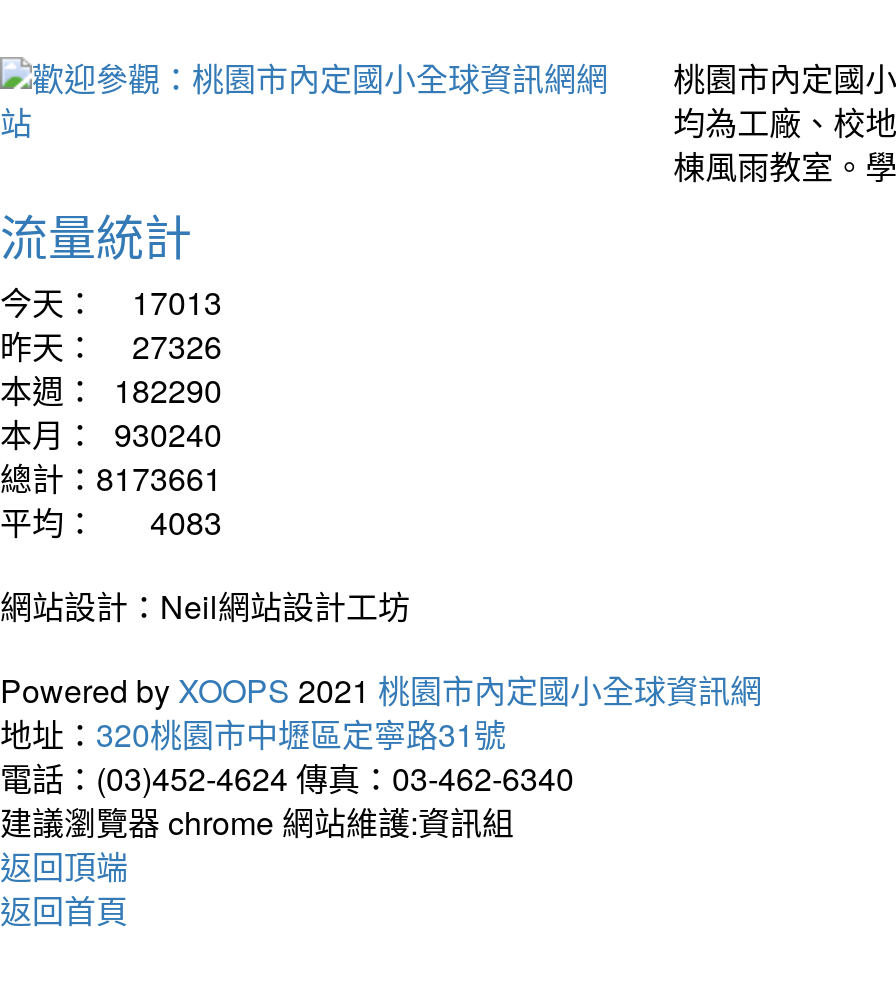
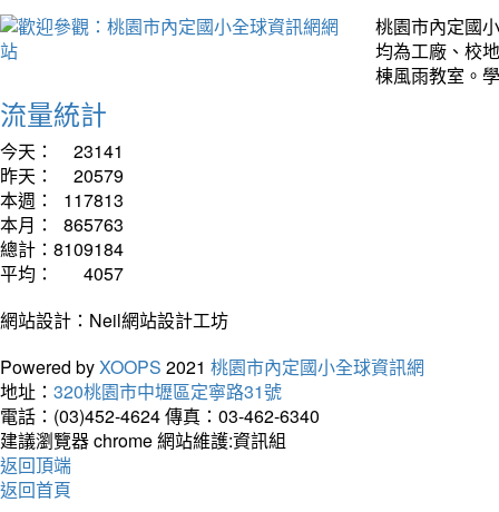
[0,279,222,325] 今天： 17013 -> [0,138,124,164] 今天： 23141
[0,323,222,369] 昨天： 27326 -> [0,163,124,188] 昨天： 20579
[0,367,222,413] 本週： 182290 -> [0,187,124,213] 本週： 117813
[0,411,222,457] 本月： 930240 -> [0,211,124,237] 本月： 865763
[0,455,222,501] 總計：8173661 -> [0,236,124,262] 總計：8109184
[0,499,222,545] 平均： 4083 -> [0,260,124,286] 平均： 4057

